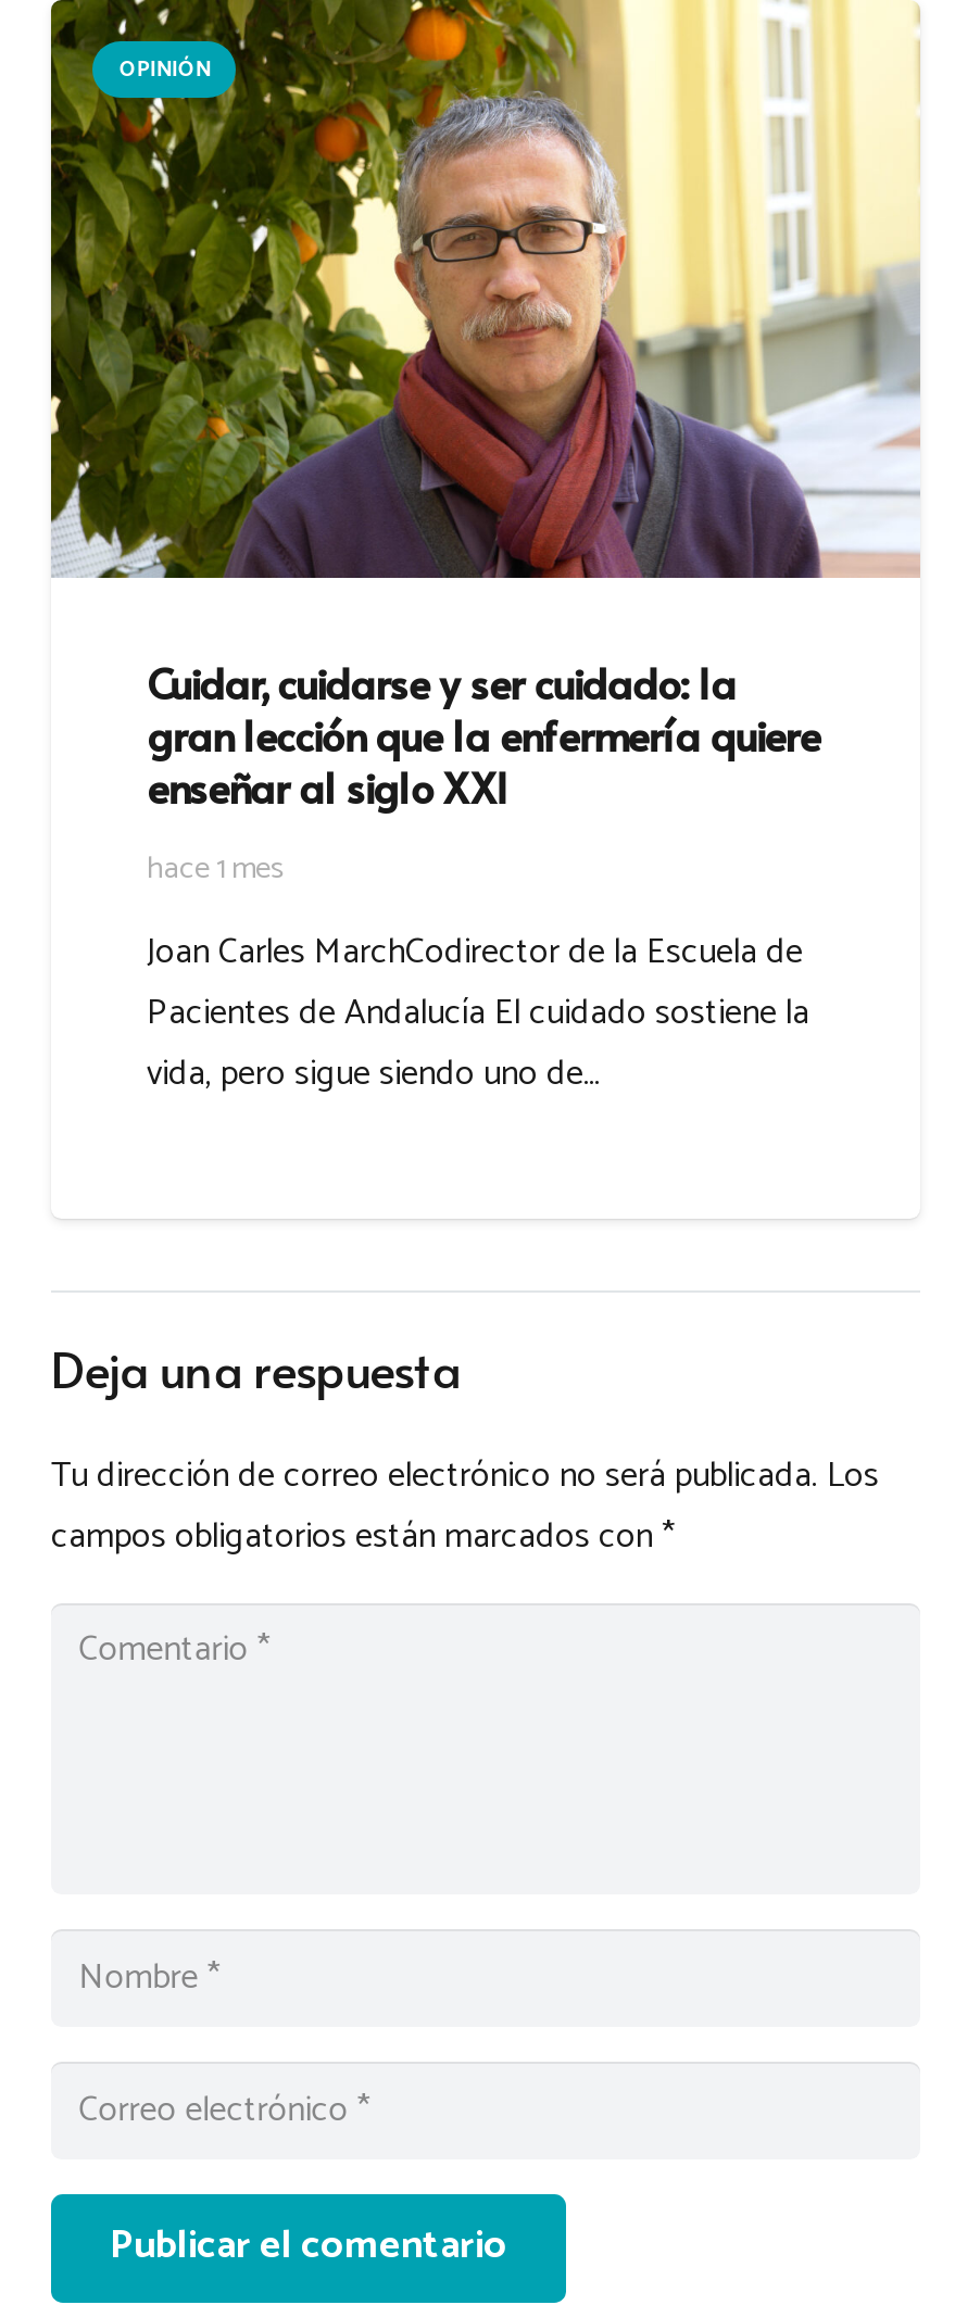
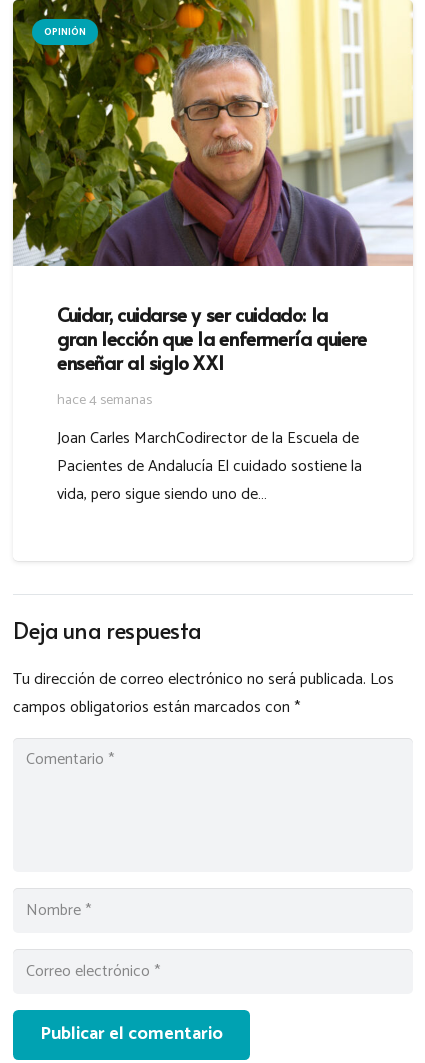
[147,842,284,894] hace 1 mes -> [57,387,152,411] hace 4 semanas

